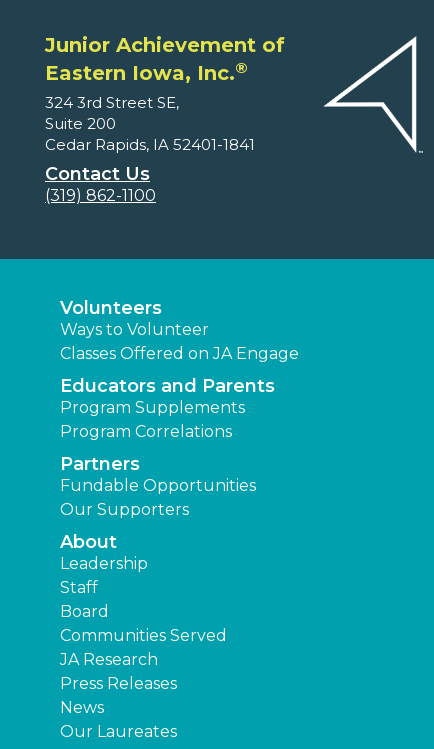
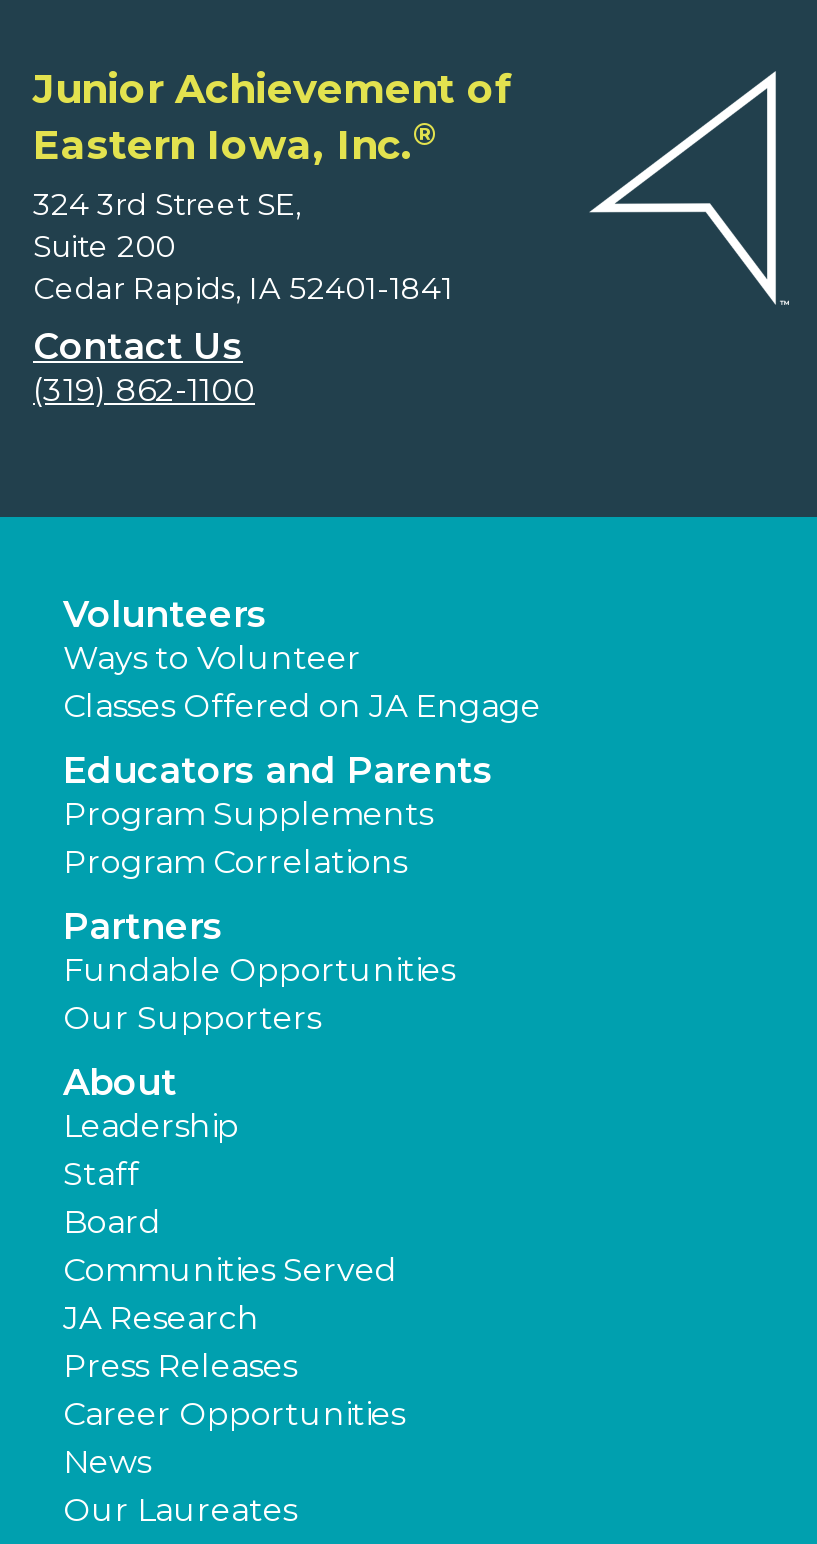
none -> [63,1395,405,1433] Career Opportunities

